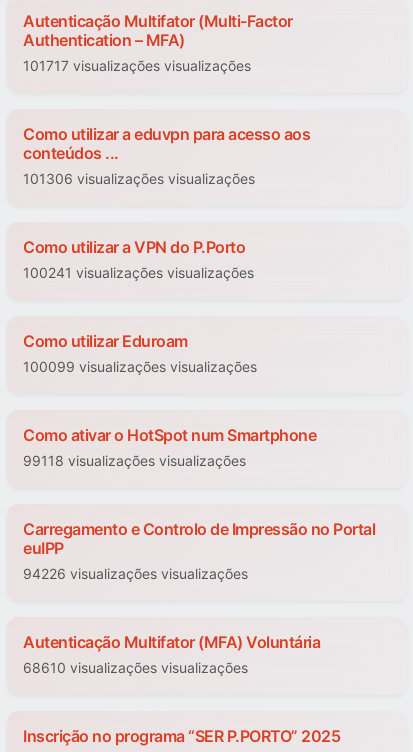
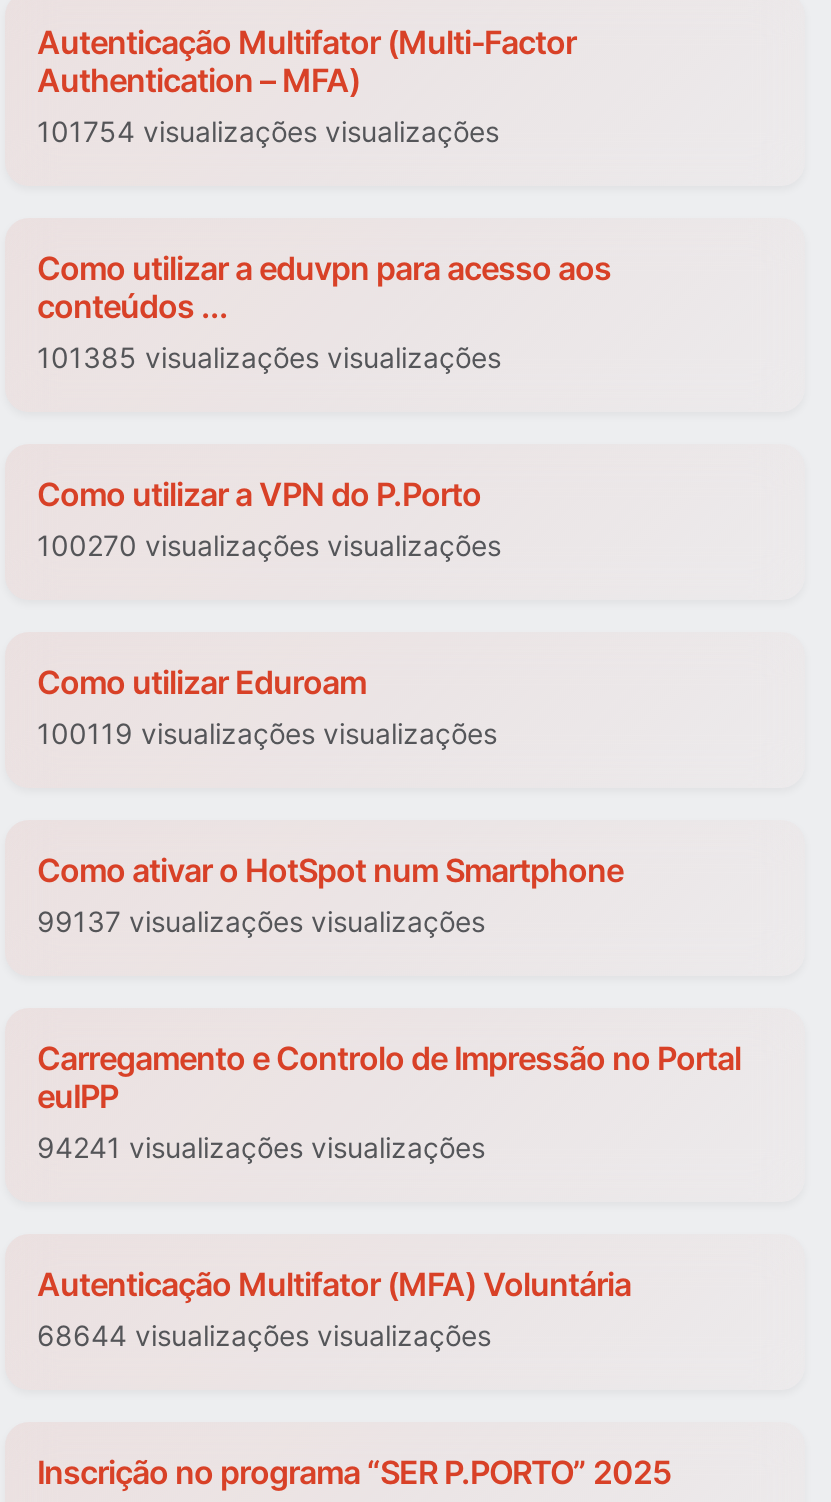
[23,57,251,74] 101717 visualizações visualizações -> [37,115,499,149] 101754 visualizações visualizações
[23,170,255,187] 101306 visualizações visualizações -> [37,341,501,375] 101385 visualizações visualizações
[23,264,254,281] 100241 visualizações visualizações -> [37,529,501,563] 100270 visualizações visualizações
[23,358,257,375] 100099 visualizações visualizações -> [37,717,497,751] 100119 visualizações visualizações
[23,452,246,469] 99118 visualizações visualizações -> [37,905,485,939] 99137 visualizações visualizações
[23,565,248,582] 94226 visualizações visualizações -> [37,1131,485,1165] 94241 visualizações visualizações
[23,659,248,676] 68610 visualizações visualizações -> [37,1319,491,1353] 68644 visualizações visualizações

